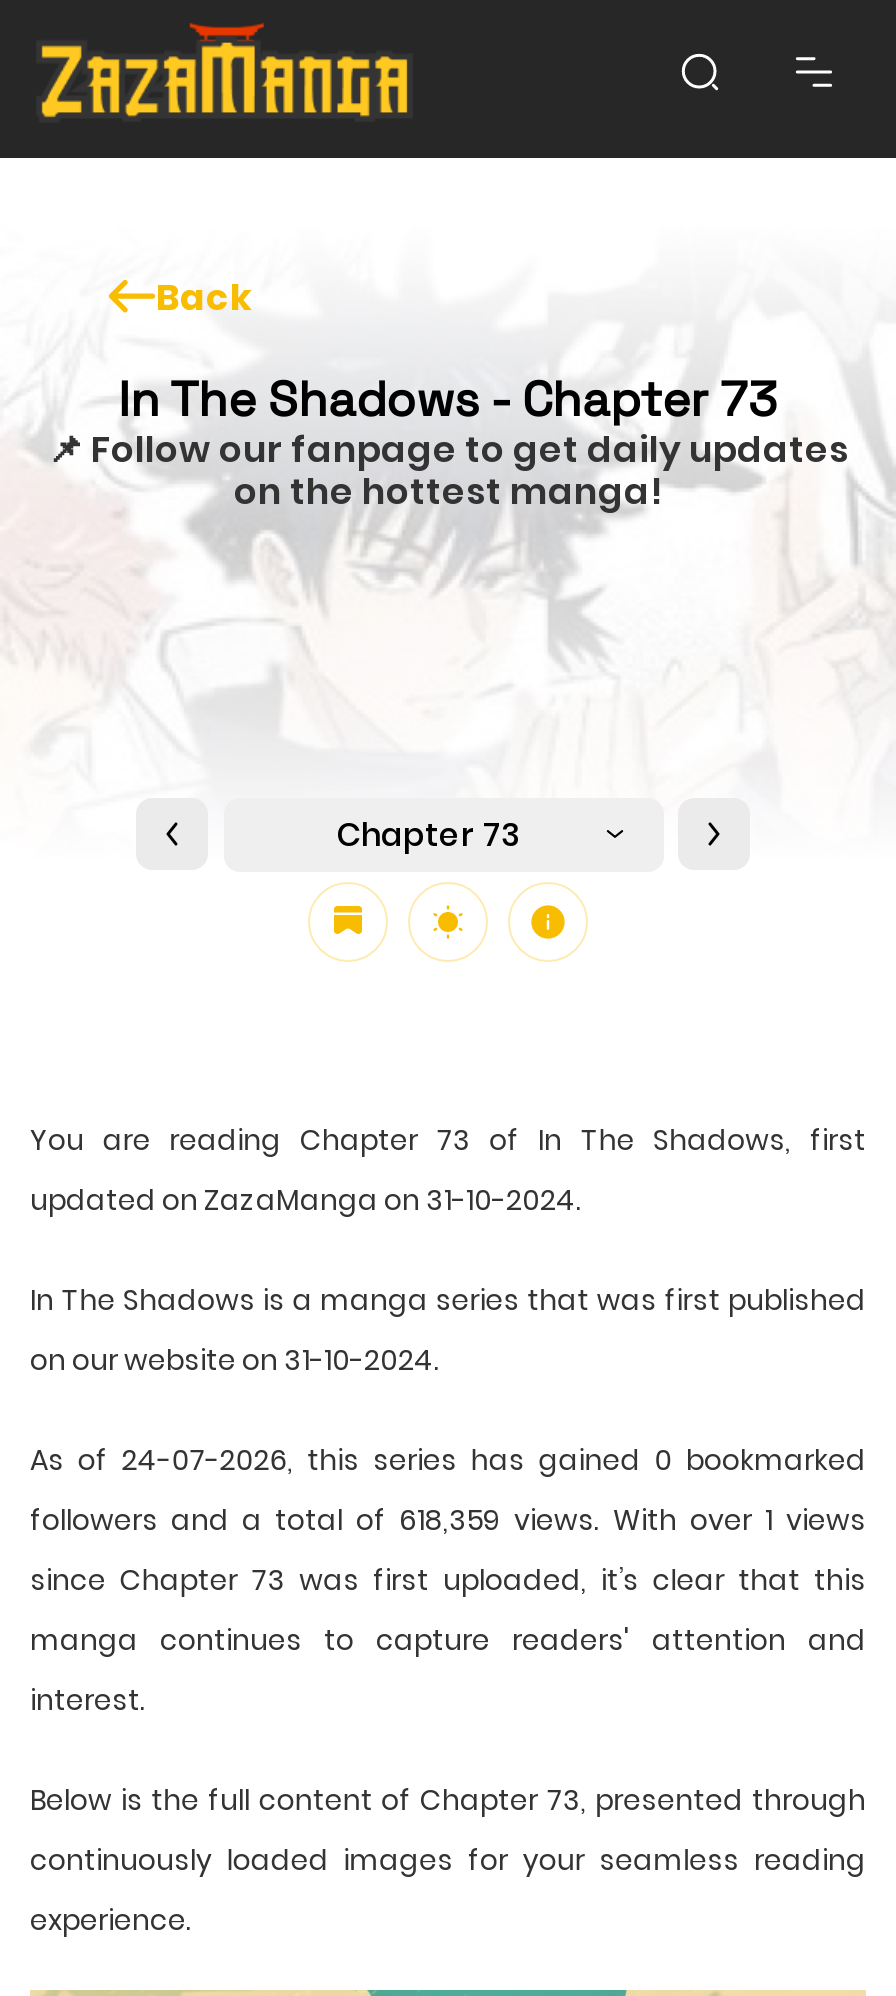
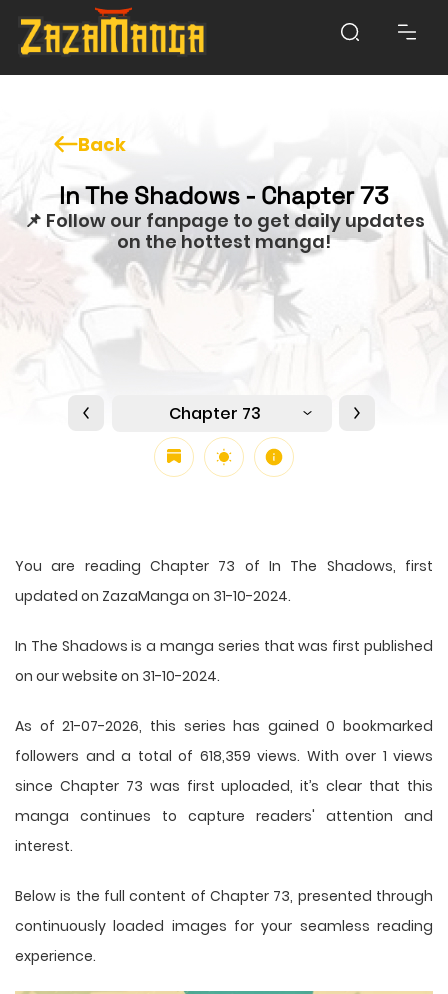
[30,1440,866,1480] As of 24-07-2026, this series has gained 0 bookmarked -> [15,716,433,736] As of 21-07-2026, this series has gained 0 bookmarked

